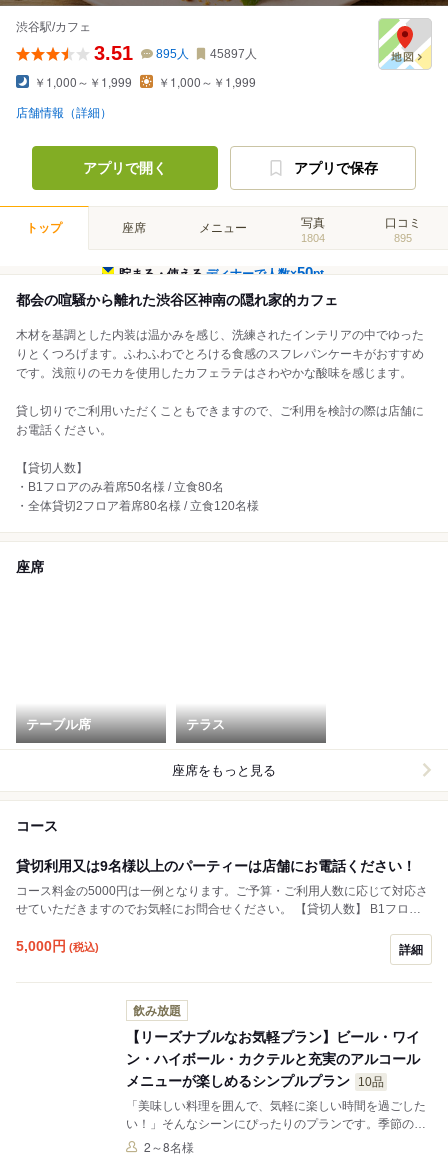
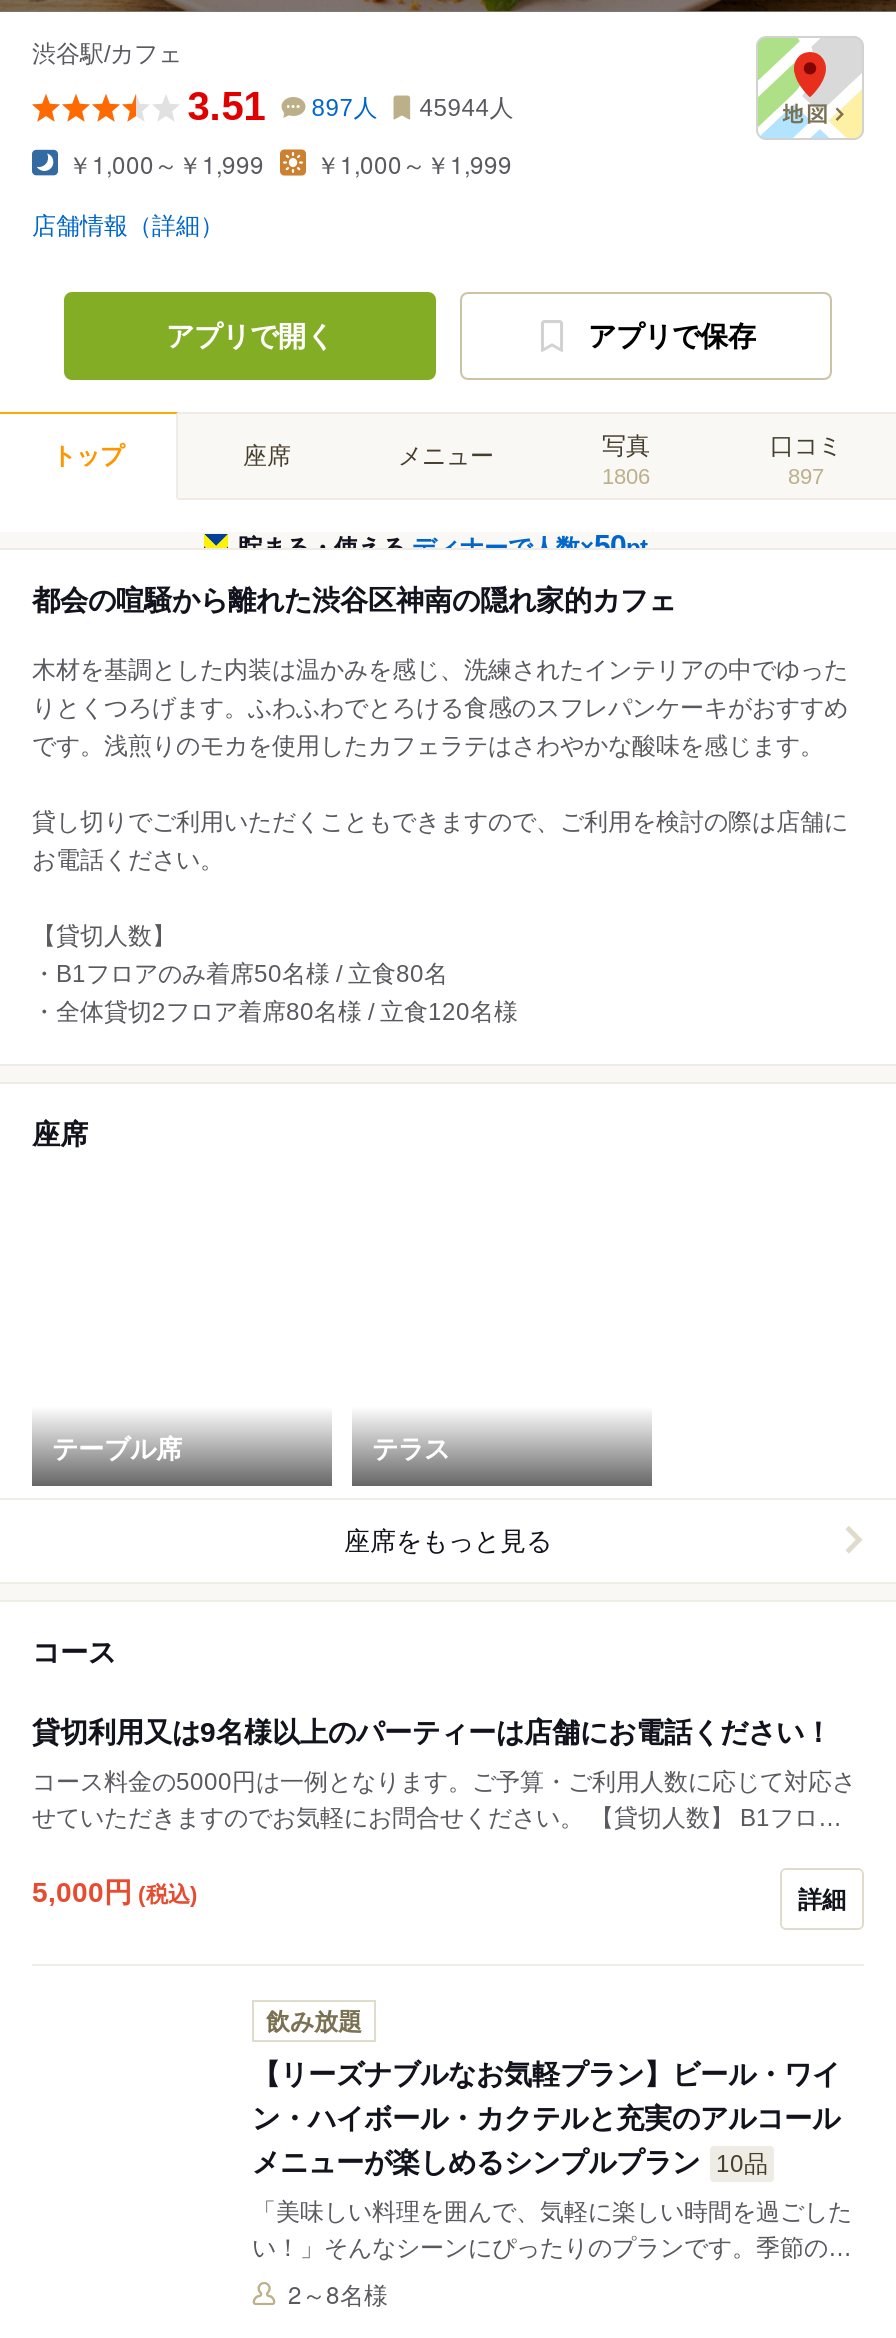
[156,47,189,61] 895人 -> [312,94,378,122] 897人
[210,47,257,61] 45897人 -> [420,94,514,122] 45944人
[301,232,325,244] 1804 -> [602,464,650,488] 1806
[394,232,412,244] 895 -> [788,464,824,488] 897

